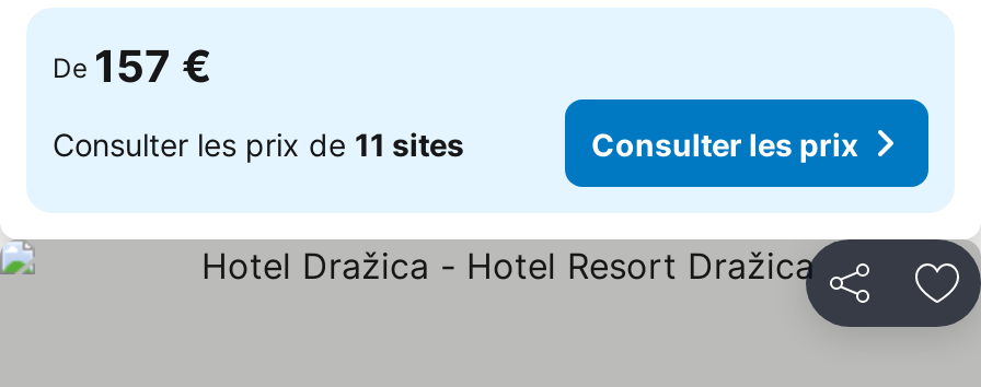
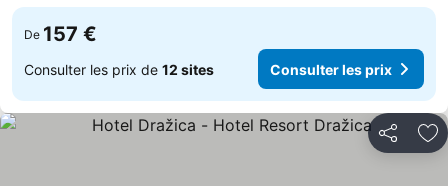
[53,125,464,162] Consulter les prix de 11 sites -> [24,60,214,77] Consulter les prix de 12 sites

